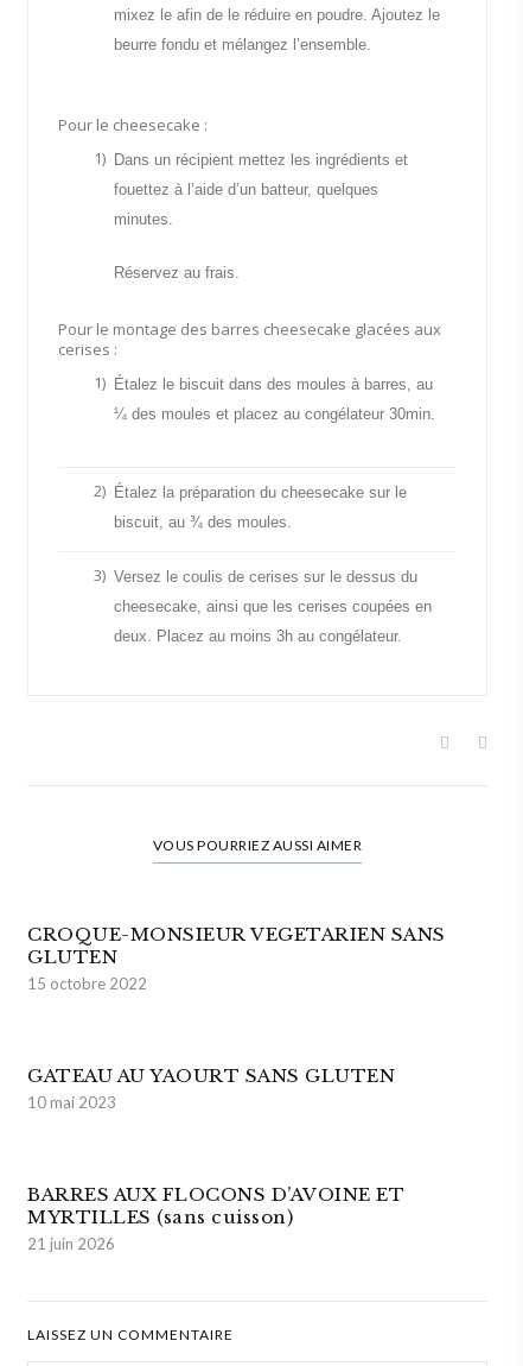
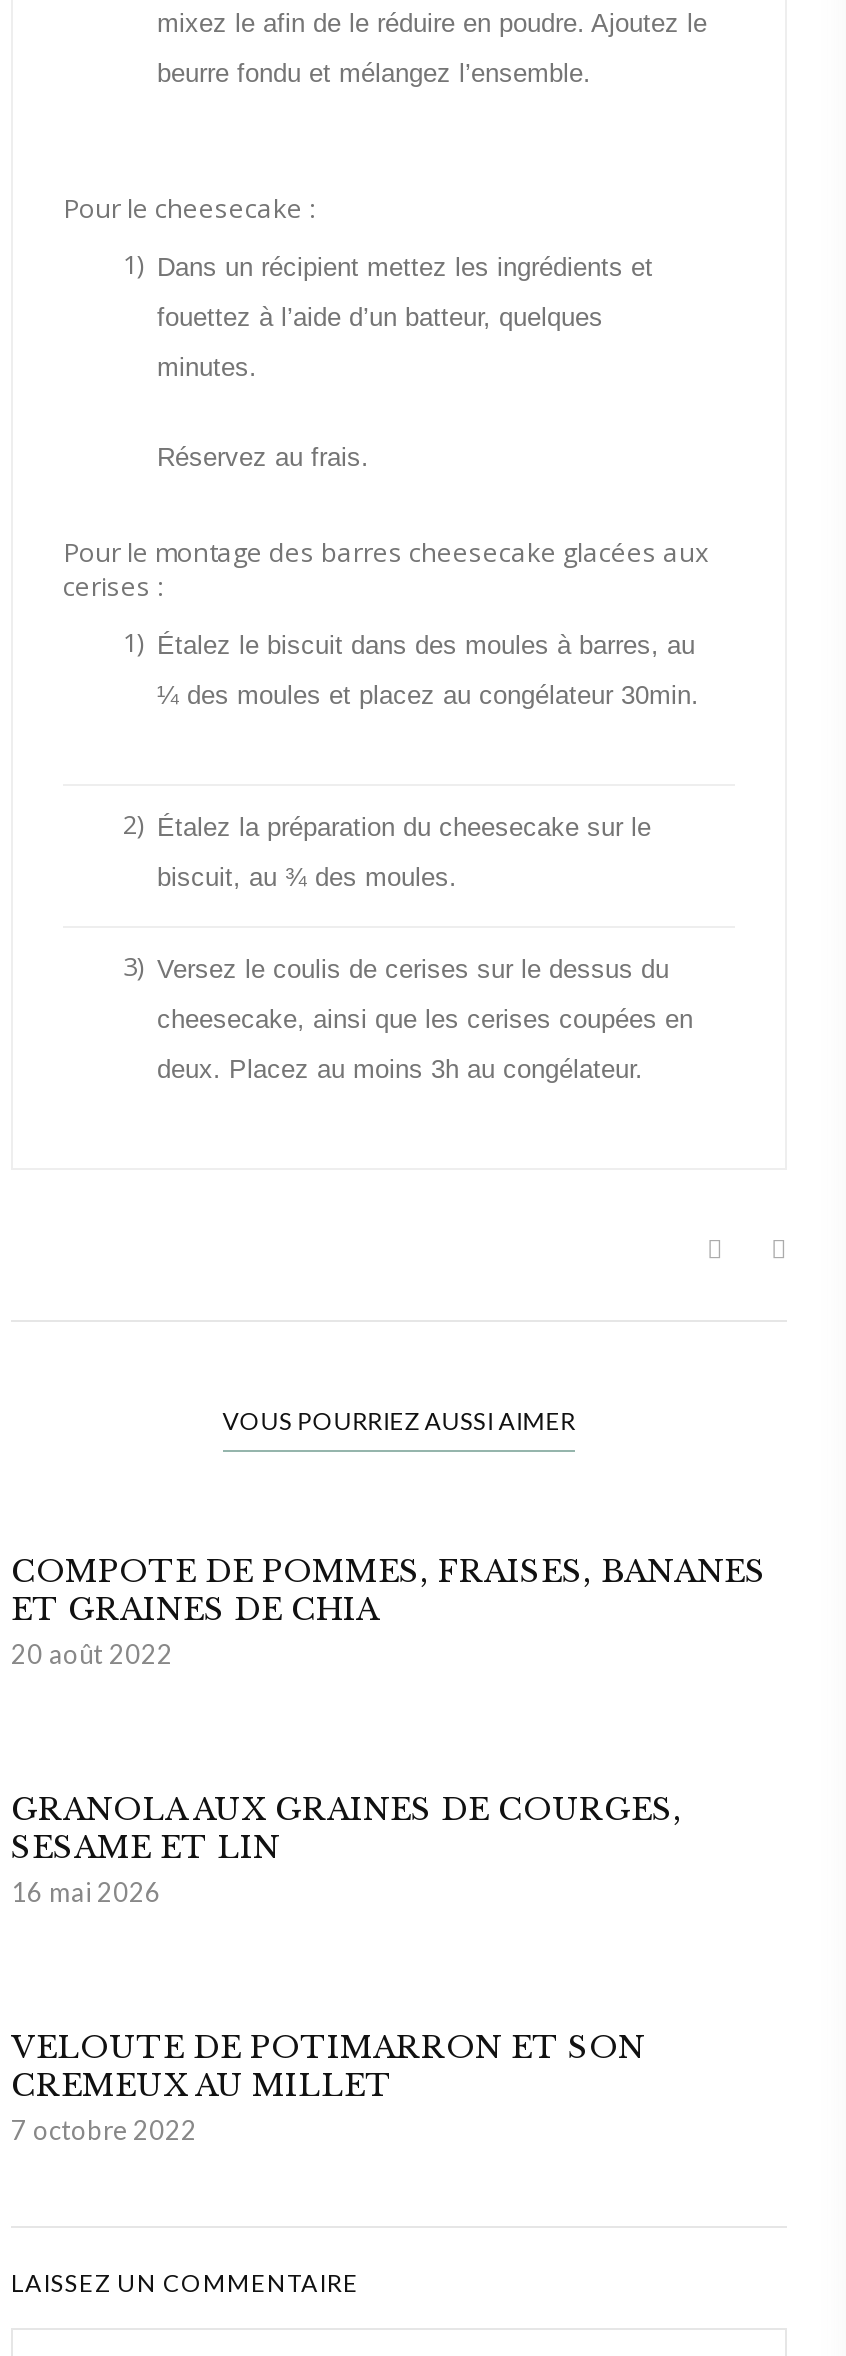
[27,923,445,993] CROQUE-MONSIEUR VEGETARIEN SANS | GLUTEN | 15 octobre 2022 -> [11,1553,766,1671] COMPOTE DE POMMES, FRAISES, BANANES | ET GRAINES DE CHIA | 20 août 2022
[27,1065,395,1112] GATEAU AU YAOURT SANS GLUTEN | 10 mai 2023 -> [11,1791,682,1909] GRANOLA AUX GRAINES DE COURGES, | SESAME ET LIN | 16 mai 2026
[27,1183,404,1254] BARRES AUX FLOCONS D’AVOINE ET | MYRTILLES (sans cuisson) | 21 juin 2026 -> [11,2029,645,2147] VELOUTE DE POTIMARRON ET SON | CREMEUX AU MILLET | 7 octobre 2022

